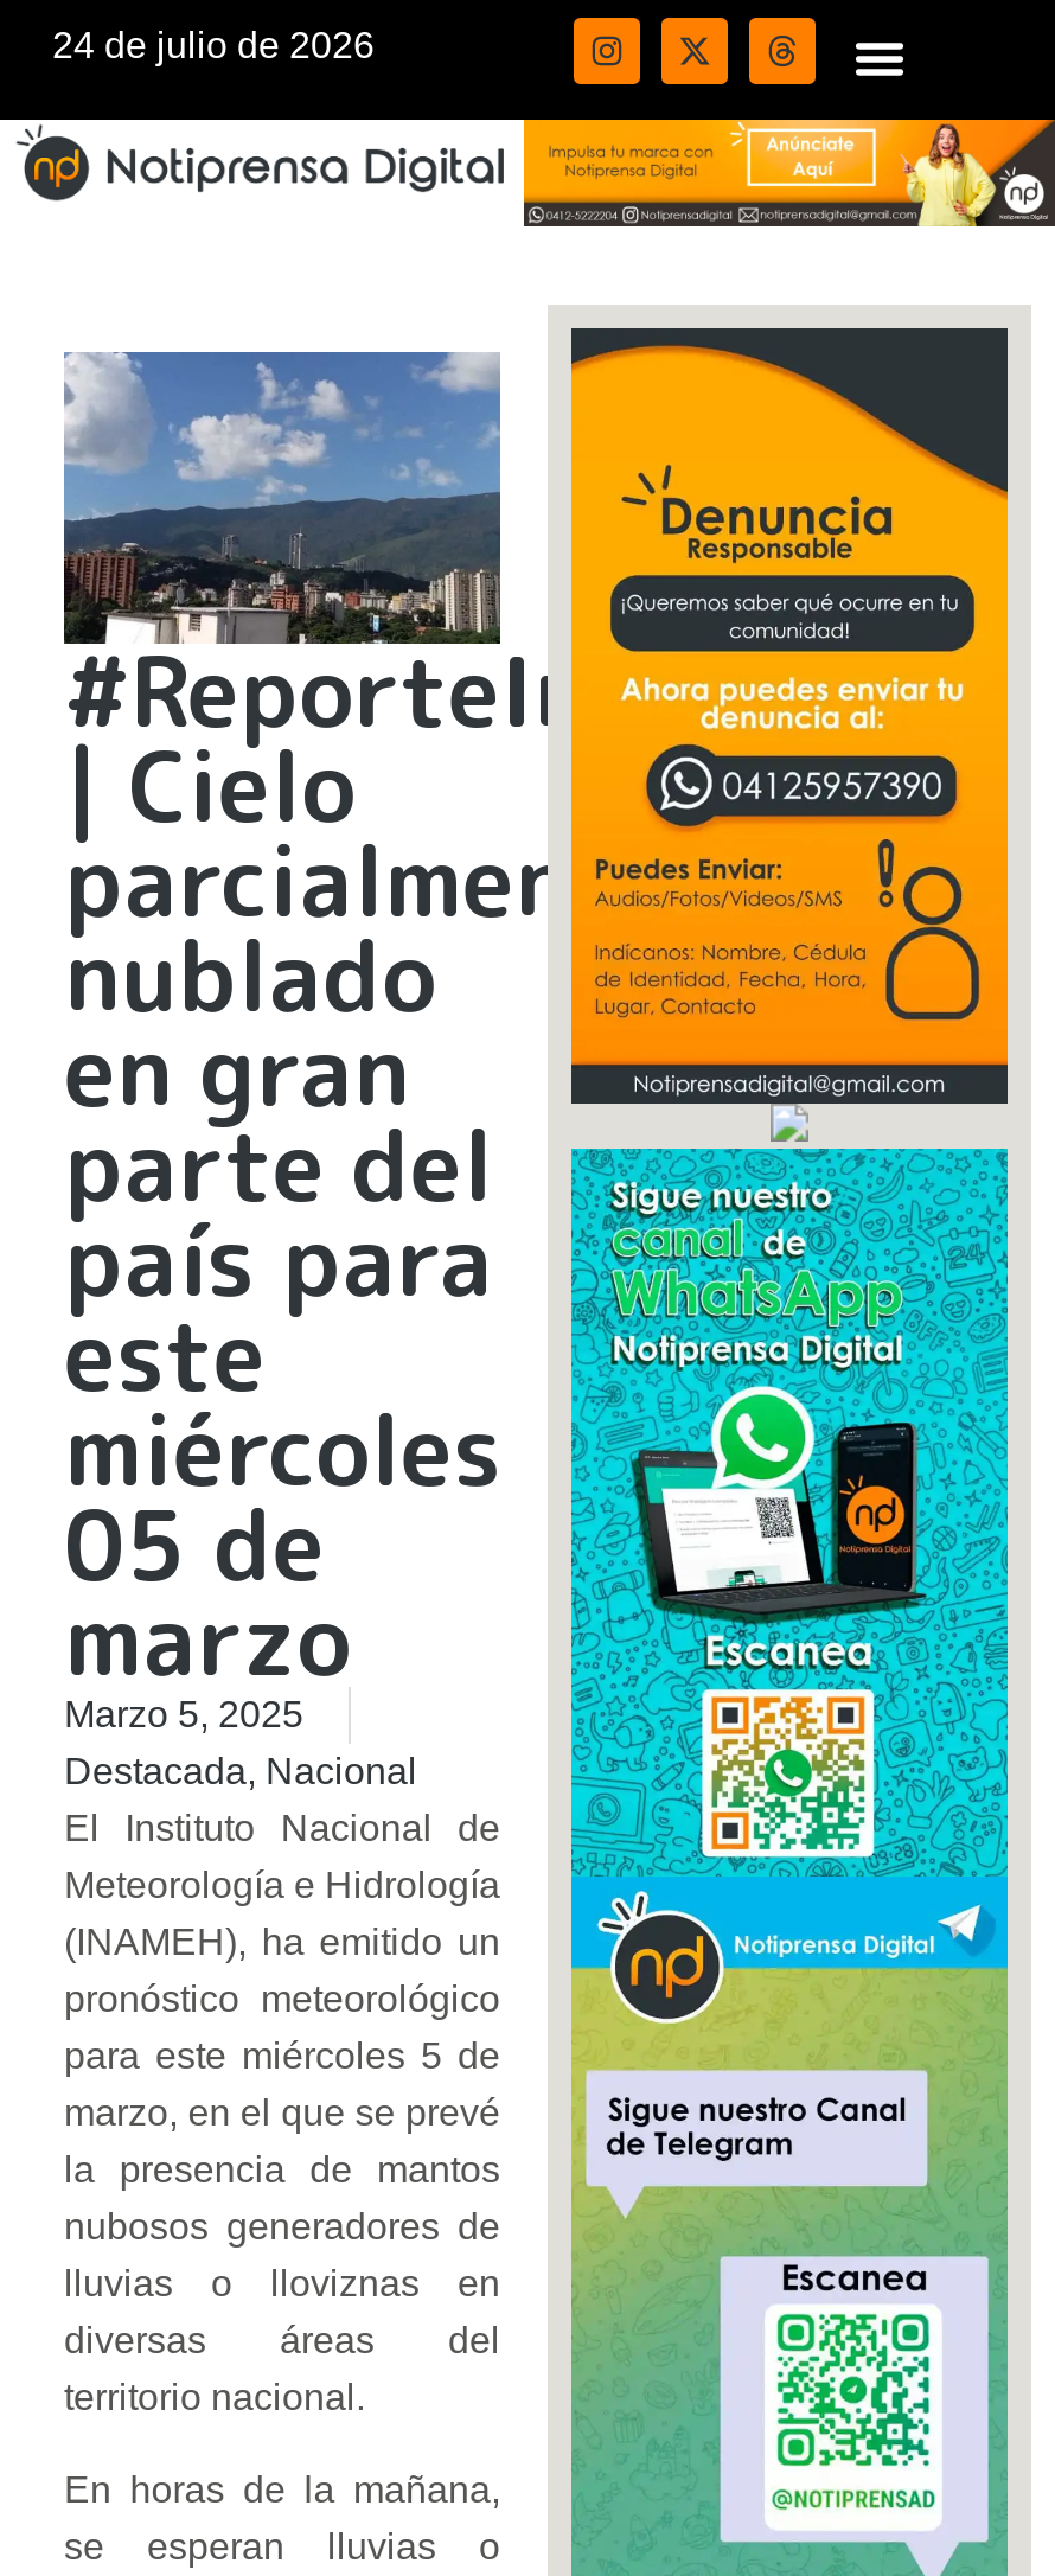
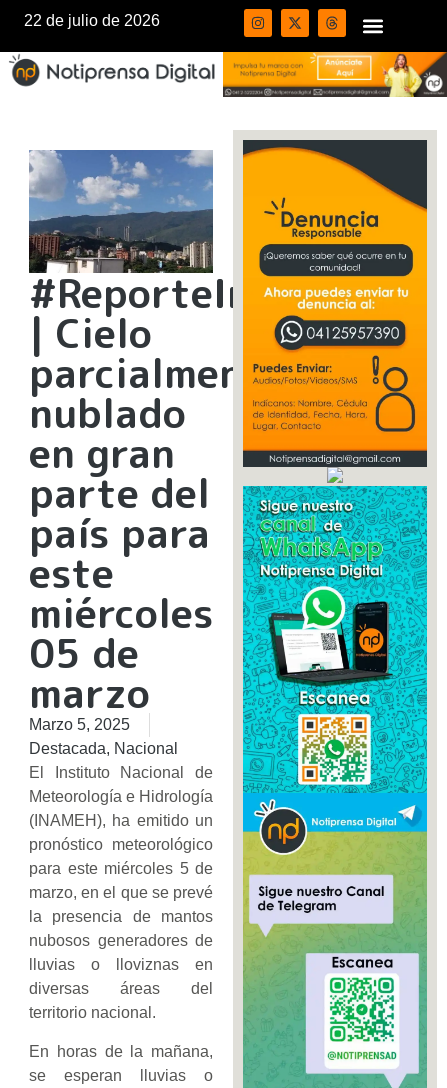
[52,25,375,65] 24 de julio de 2026 -> [24,12,160,29] 22 de julio de 2026

